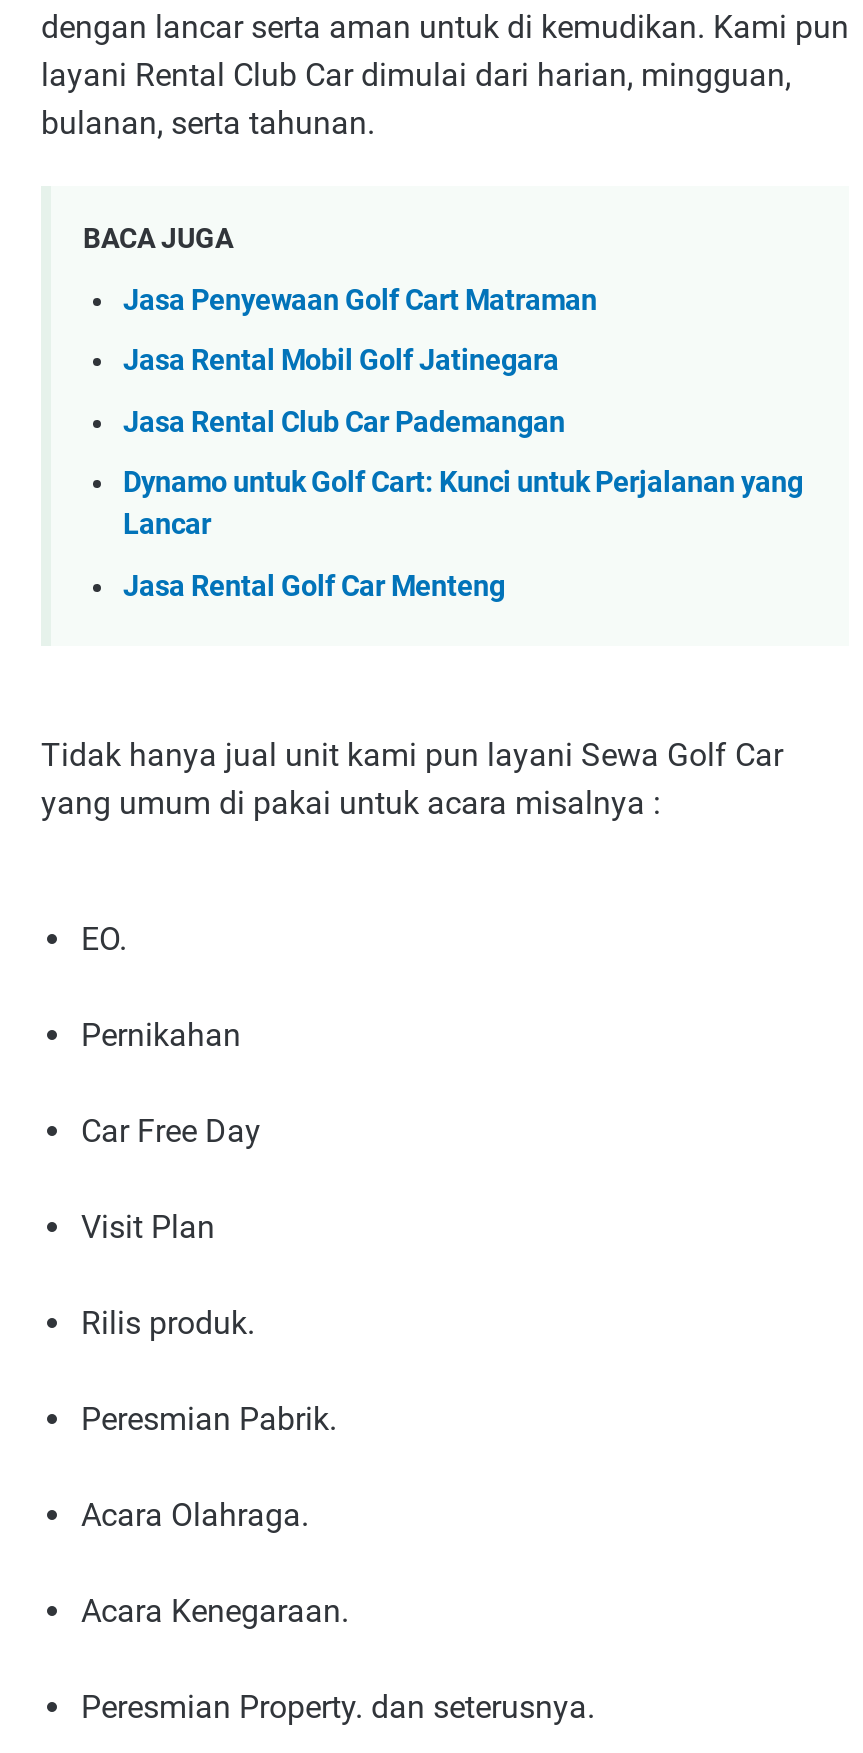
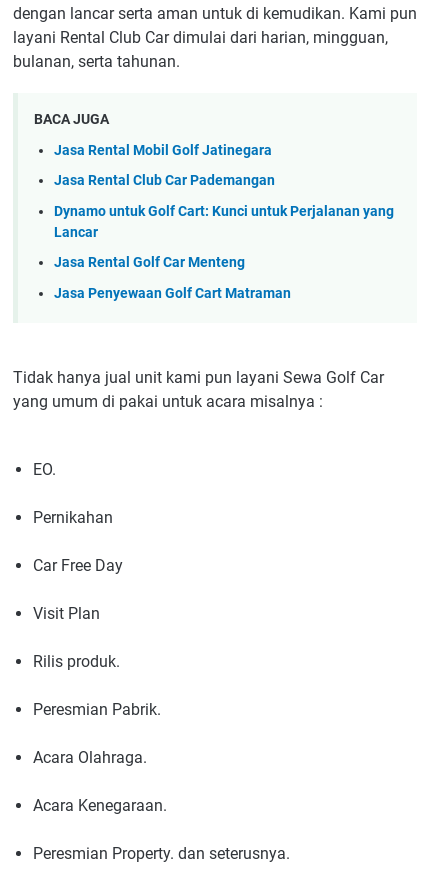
moved [123,283,597,317] -> [54,285,291,302]: Jasa Penyewaan Golf Cart Matraman
moved [123,344,803,604] -> [54,142,394,271]: Jasa Rental Mobil Golf Jatinegara | Jasa Rental Club Car Pademangan | Dynamo untuk Golf Cart: Kunci untuk Perjalanan yang | Lancar | Jasa Rental Golf Car Menteng

